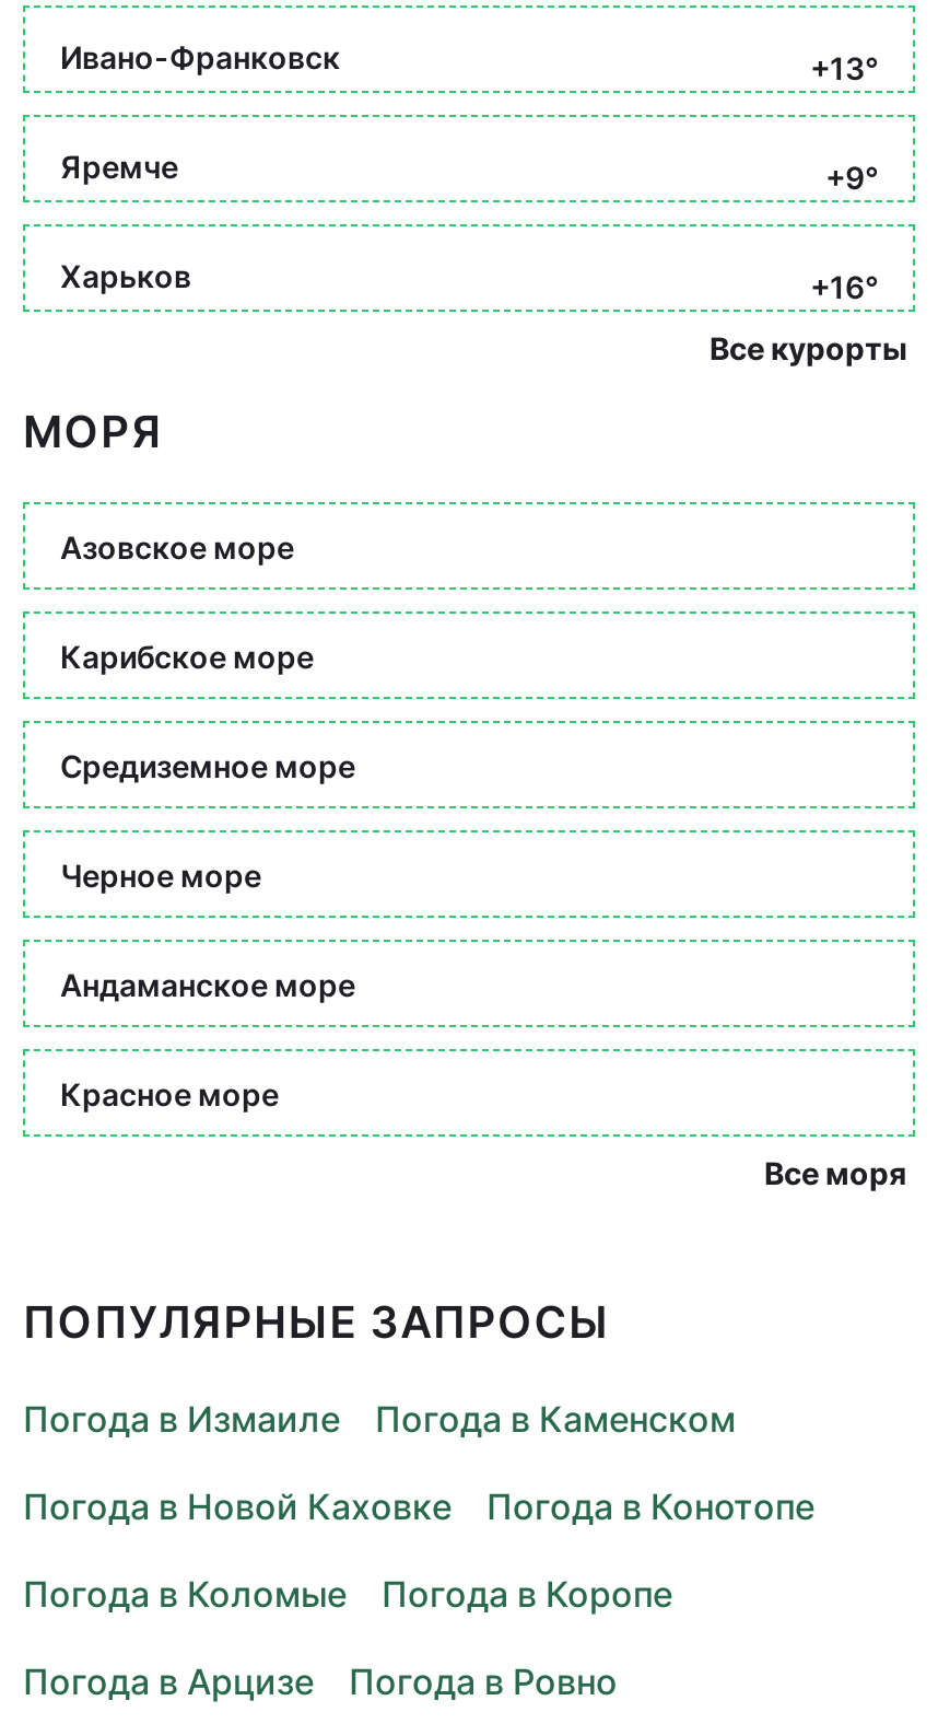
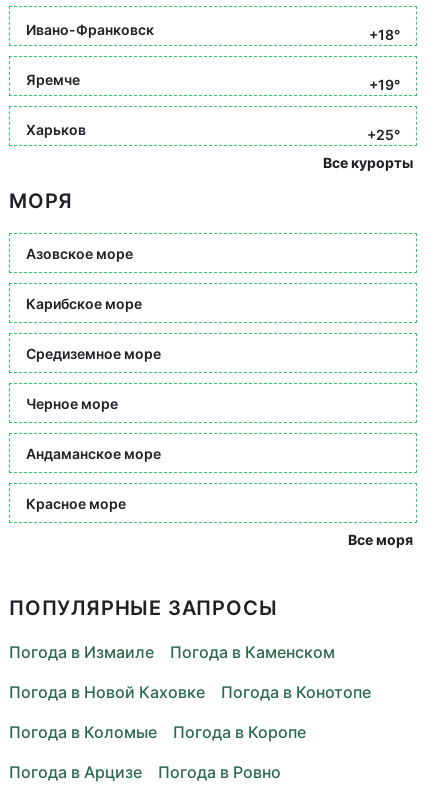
[810,49,878,86] +13° -> [369,26,400,43] +18°
[825,159,878,196] +9° -> [369,76,400,93] +19°
[810,268,878,305] +16° -> [367,126,400,143] +25°

